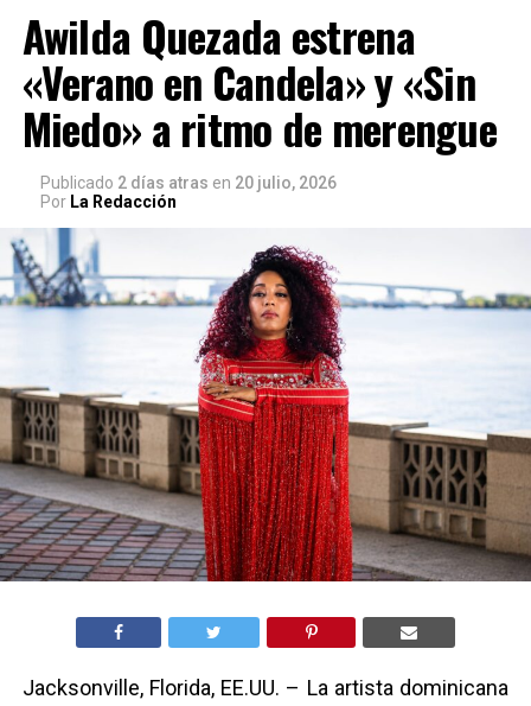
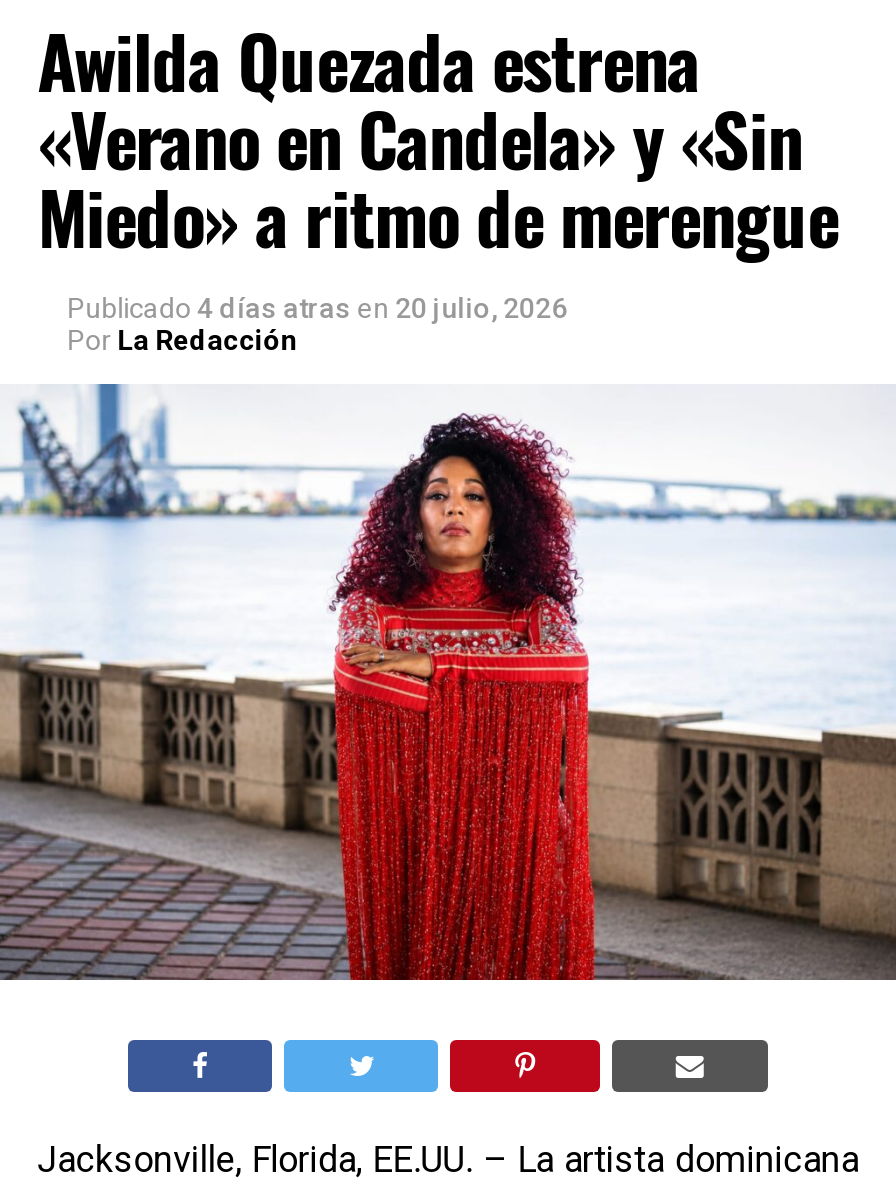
[40,173,336,192] Publicado 2 días atras en 20 julio, 2026 -> [67,292,567,324] Publicado 4 días atras en 20 julio, 2026

